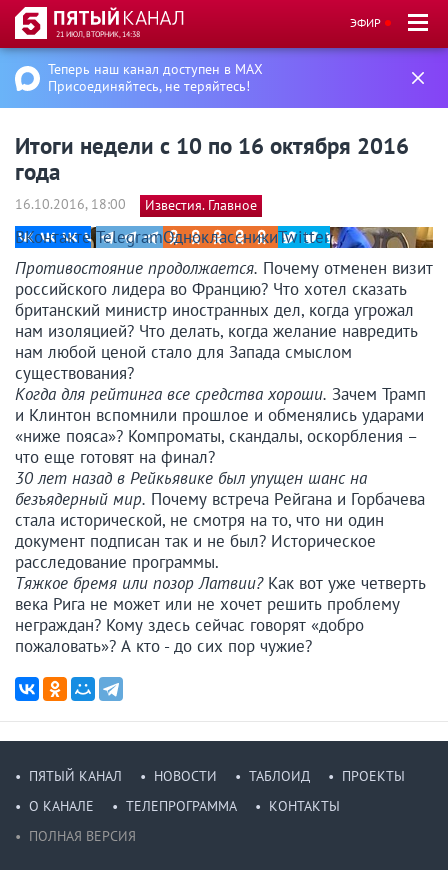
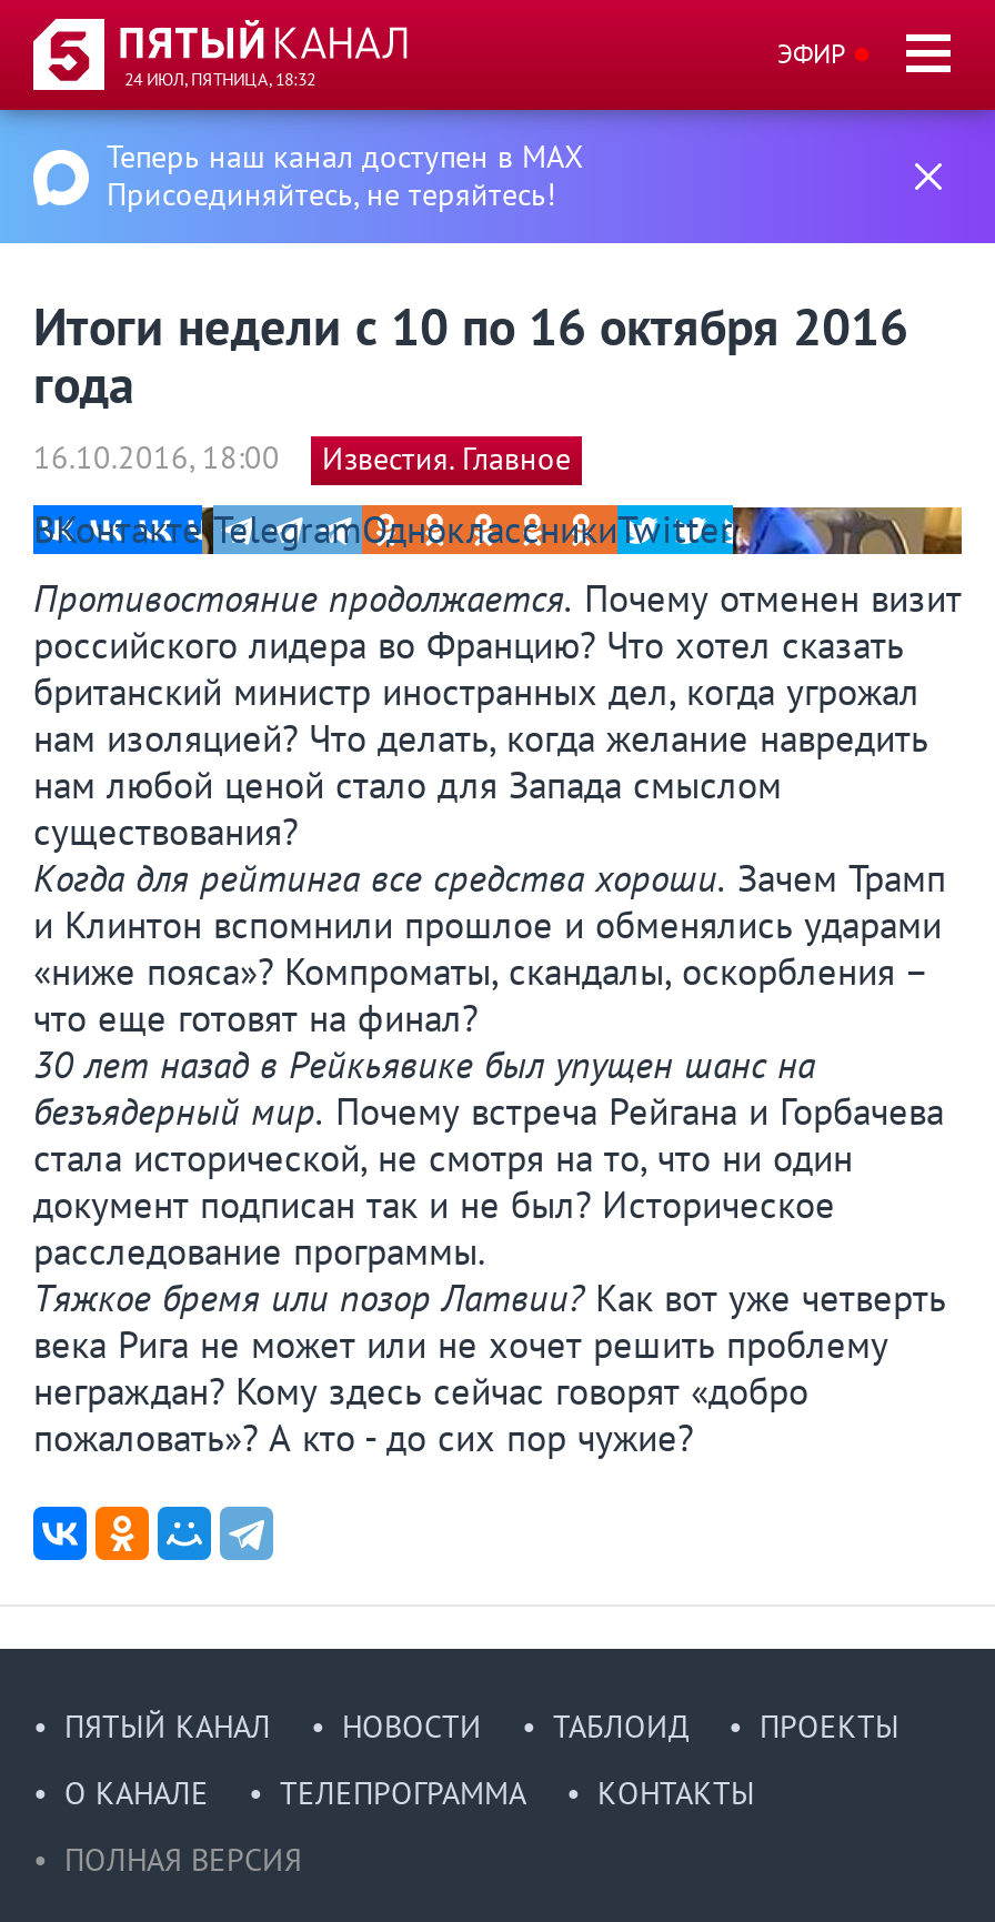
[56,29,140,39] 21 ИЮЛ, ВТОРНИК, 14:38 -> [124,68,315,90] 24 ИЮЛ, ПЯТНИЦА, 18:32

